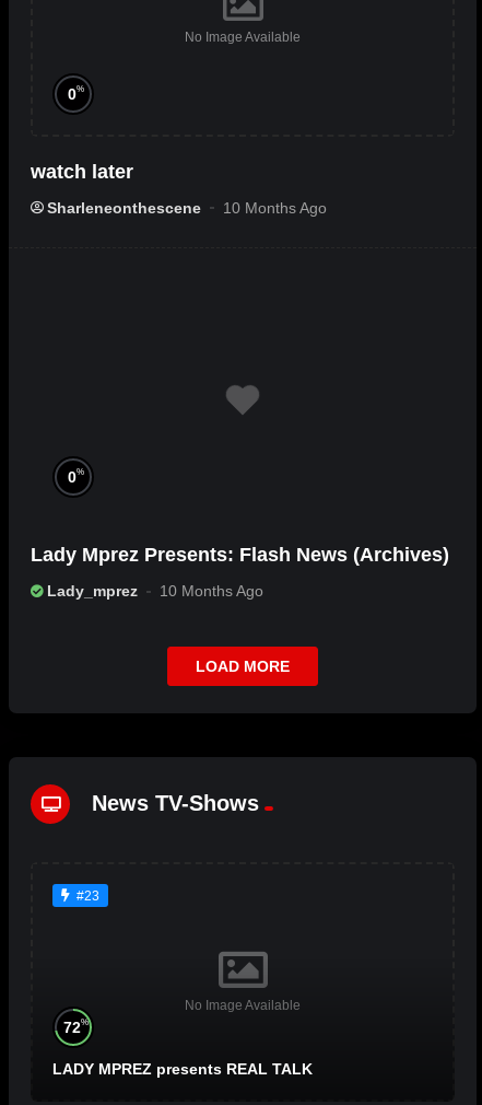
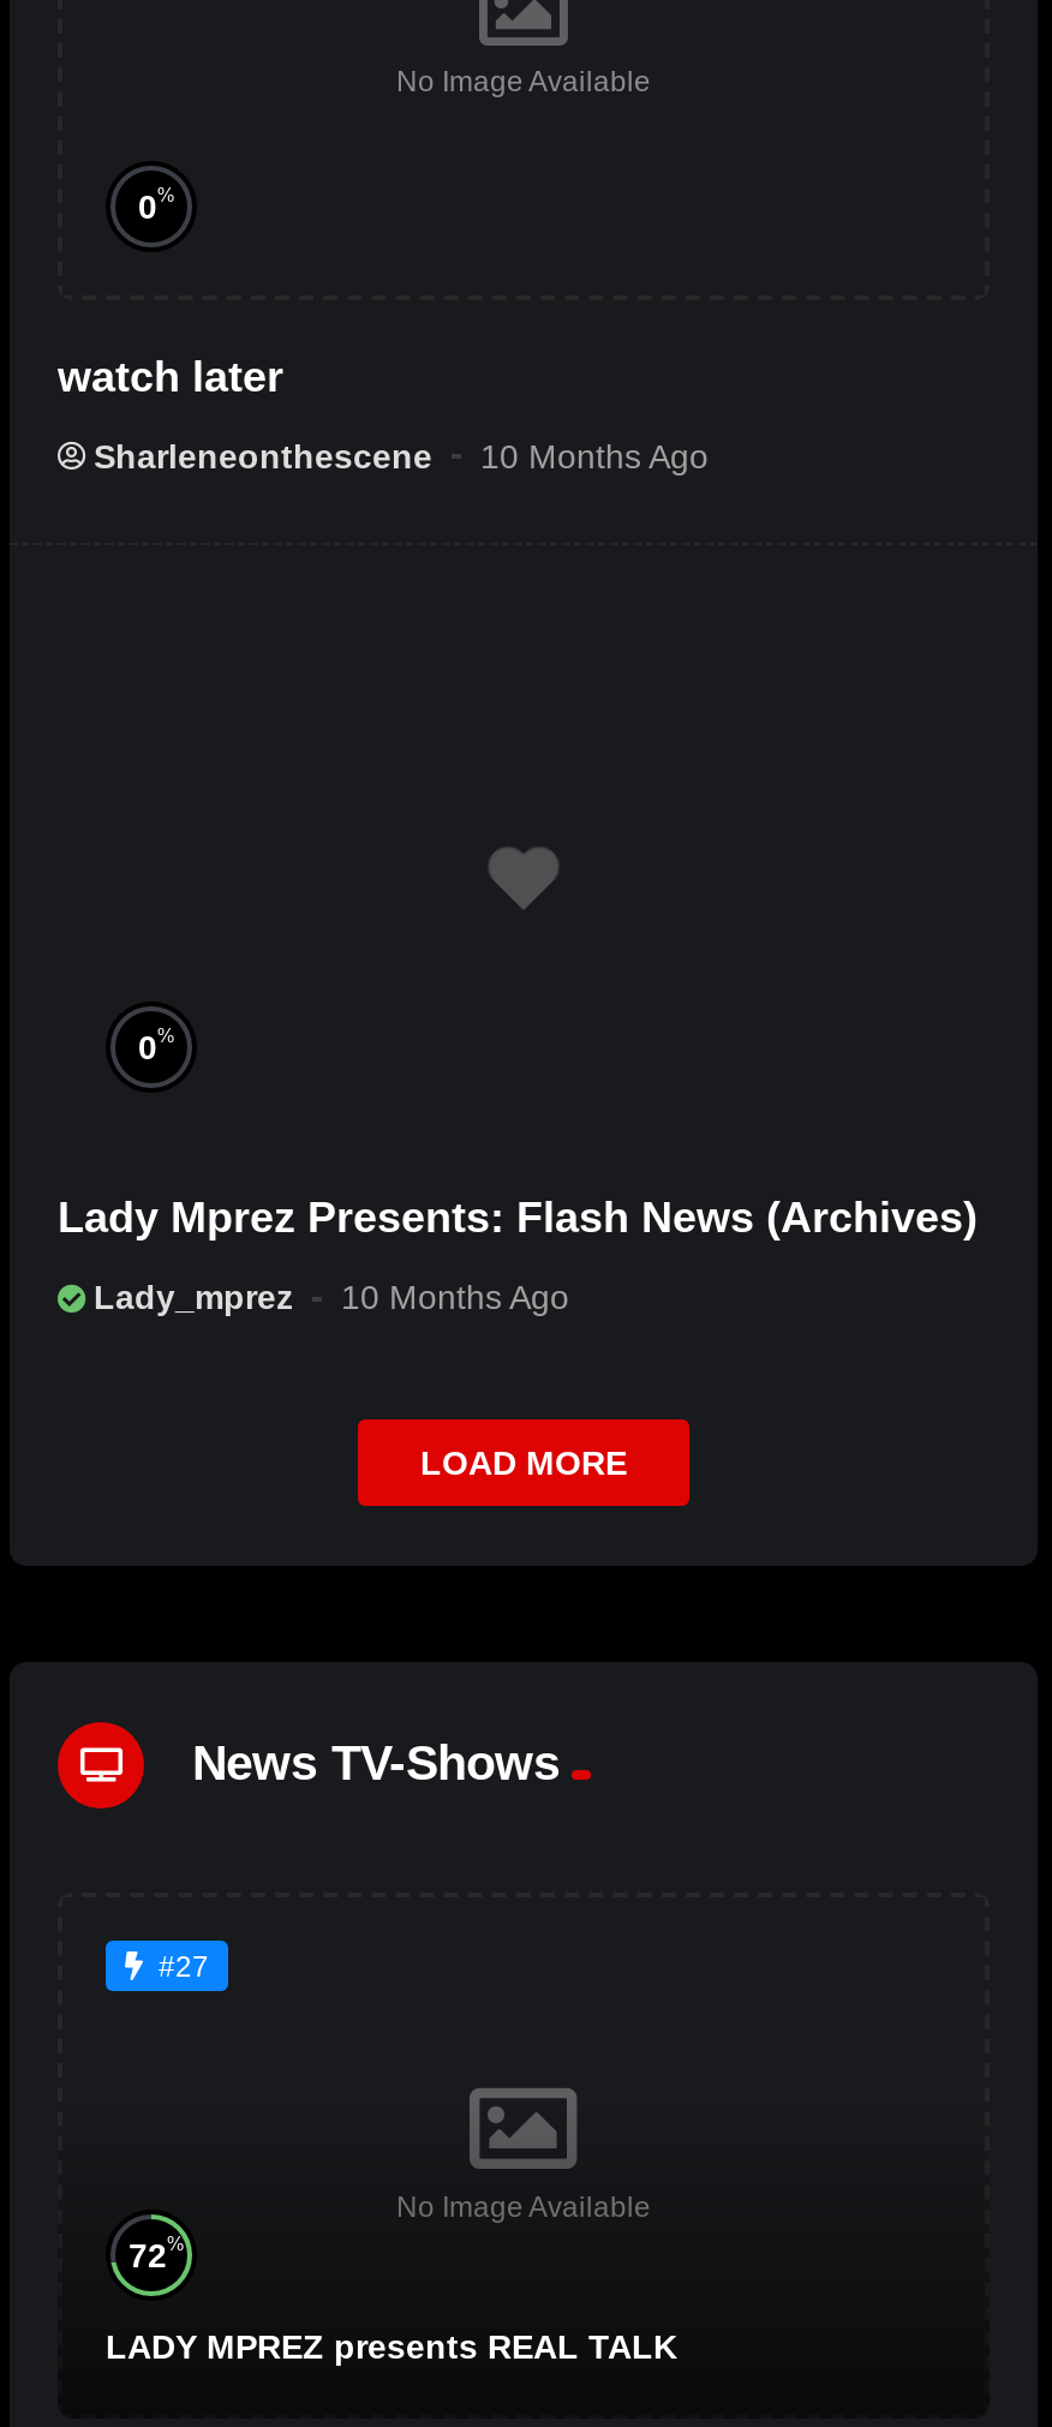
[77,888,99,904] #23 -> [159,1950,209,1984] #27

